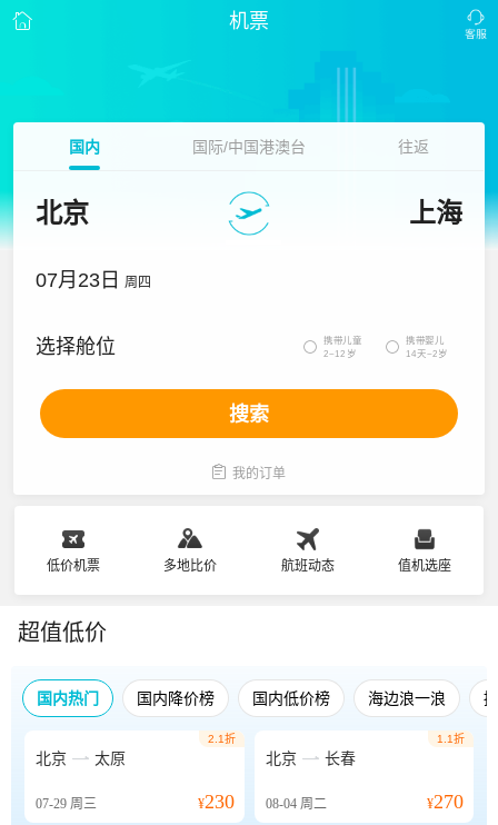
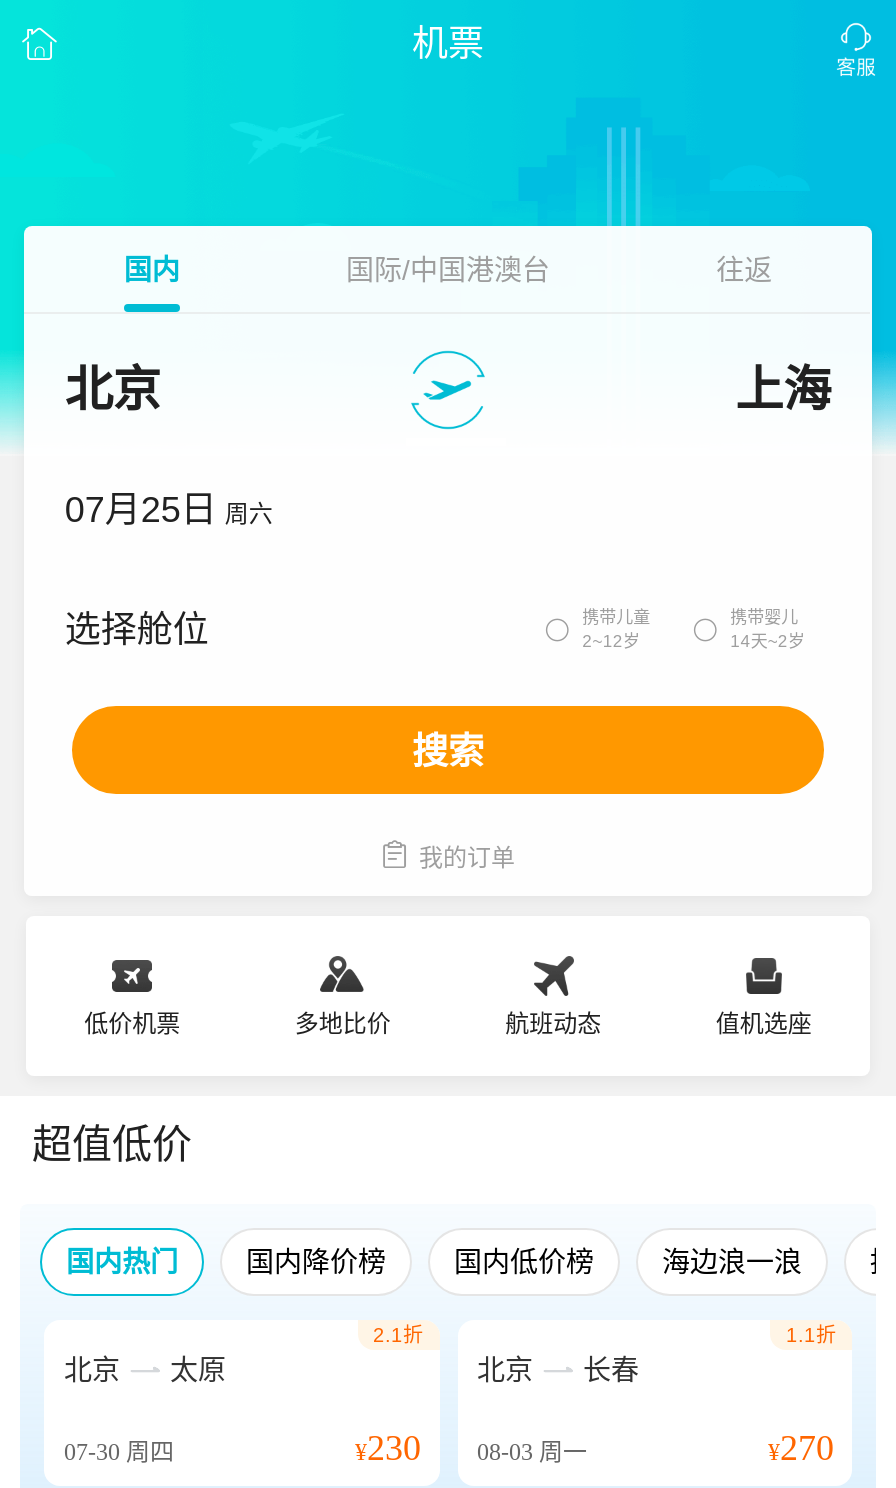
[36,269,152,291] 07月23日 周四 -> [65,490,273,530] 07月25日 周六
[36,796,97,812] 07-29周三 -> [64,1438,174,1466] 07-30周四
[197,791,326,813] ¥230 08-04周二 -> [355,1428,587,1468] ¥230 08-03周一

